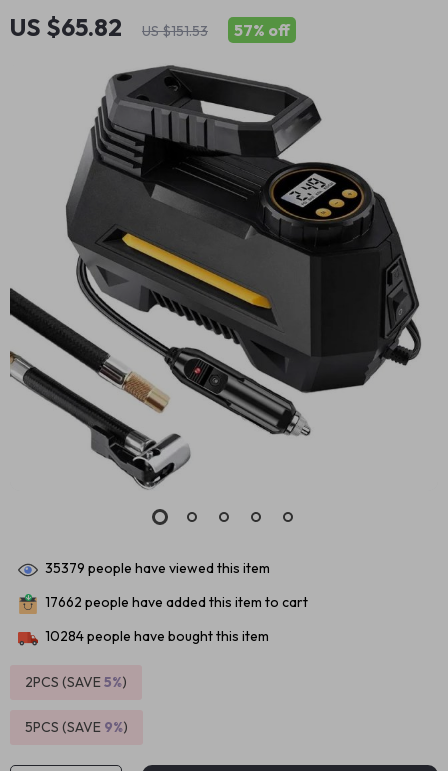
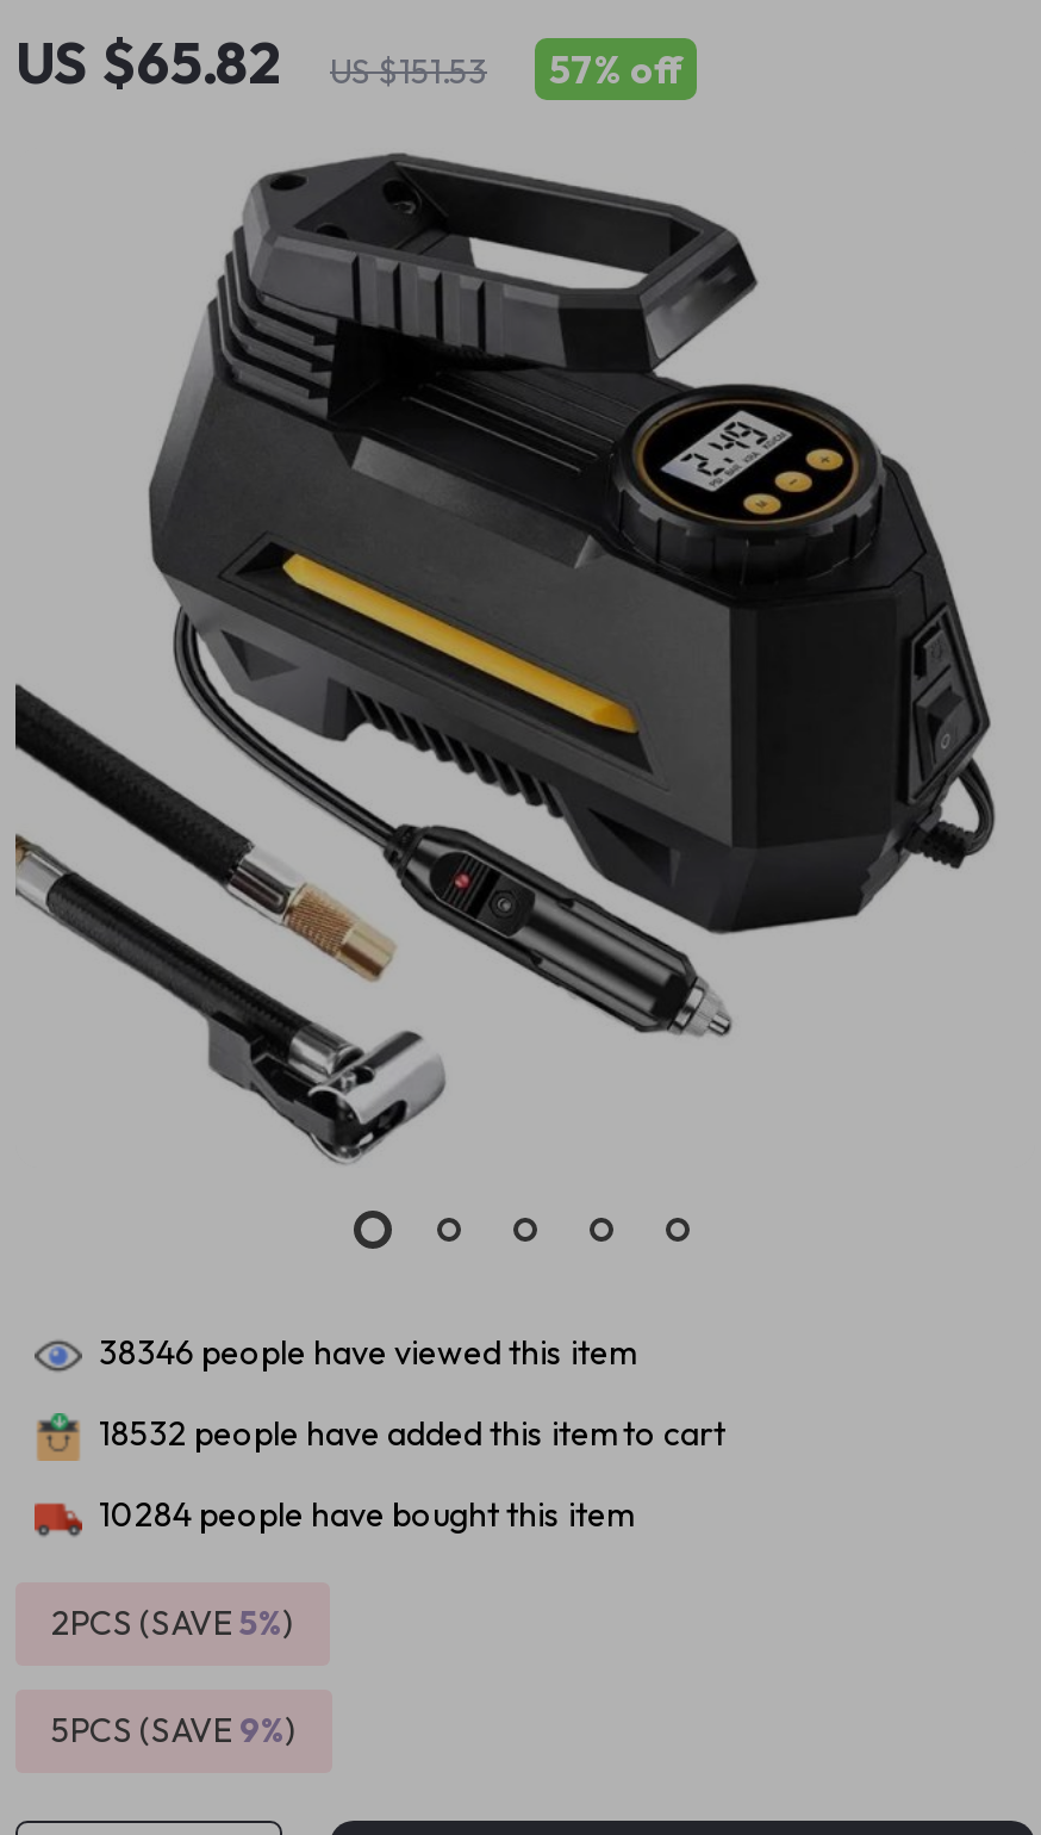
[45,559,270,577] 35379 people have viewed this item -> [99,1330,635,1373] 38346 people have viewed this item
[45,593,308,611] 17662 people have added this item to cart -> [99,1412,725,1454] 18532 people have added this item to cart

